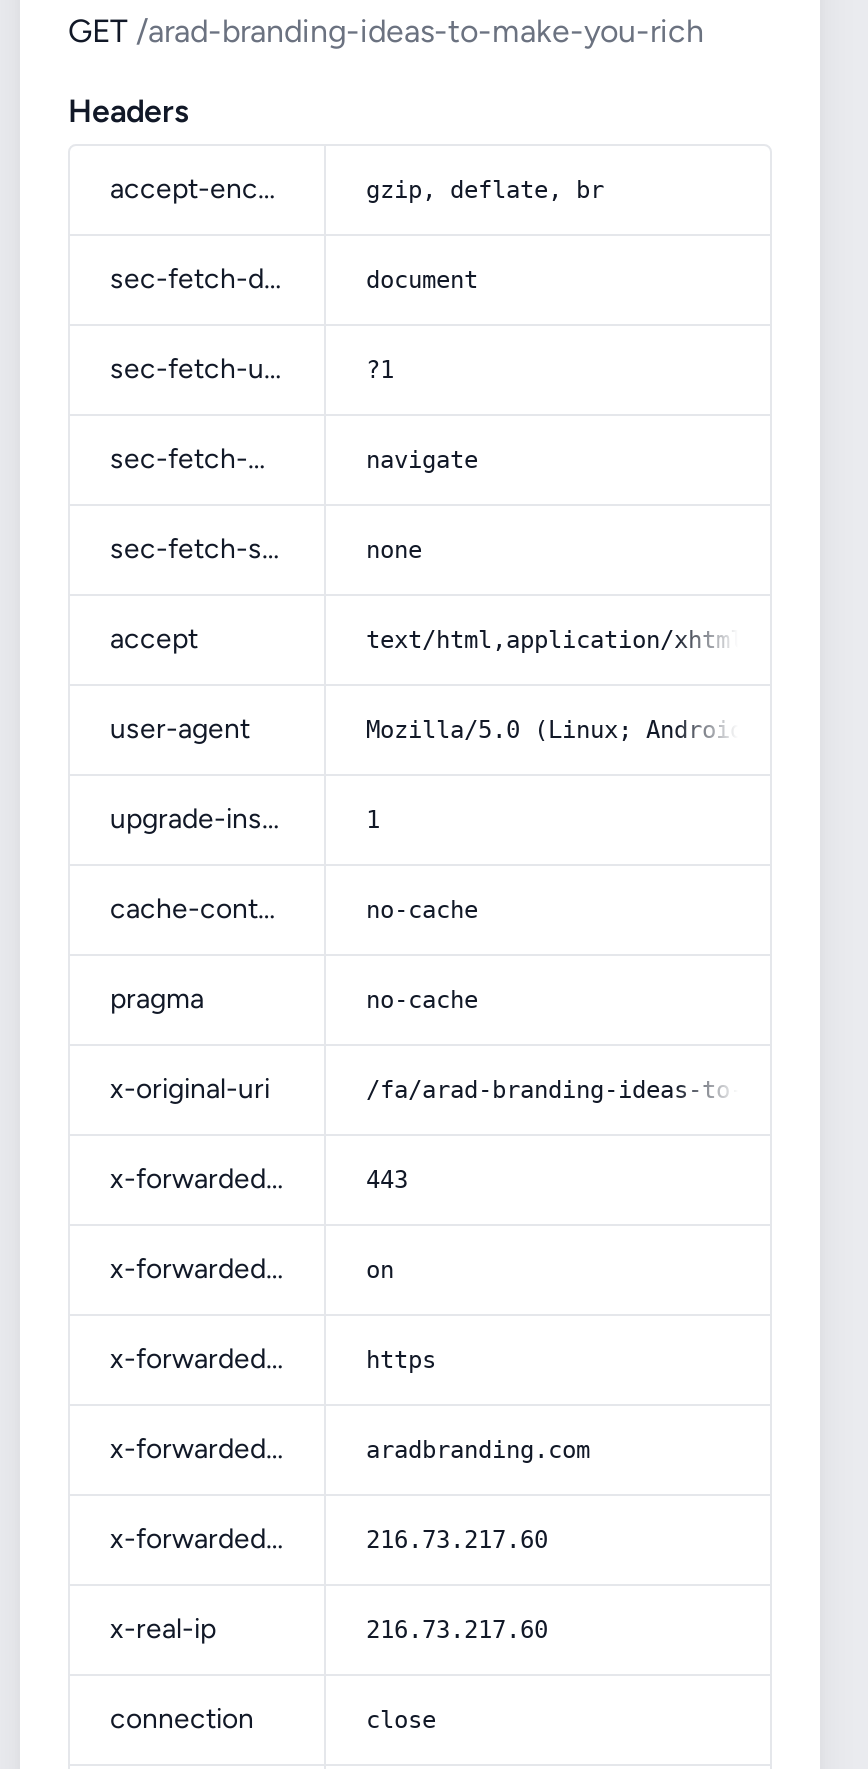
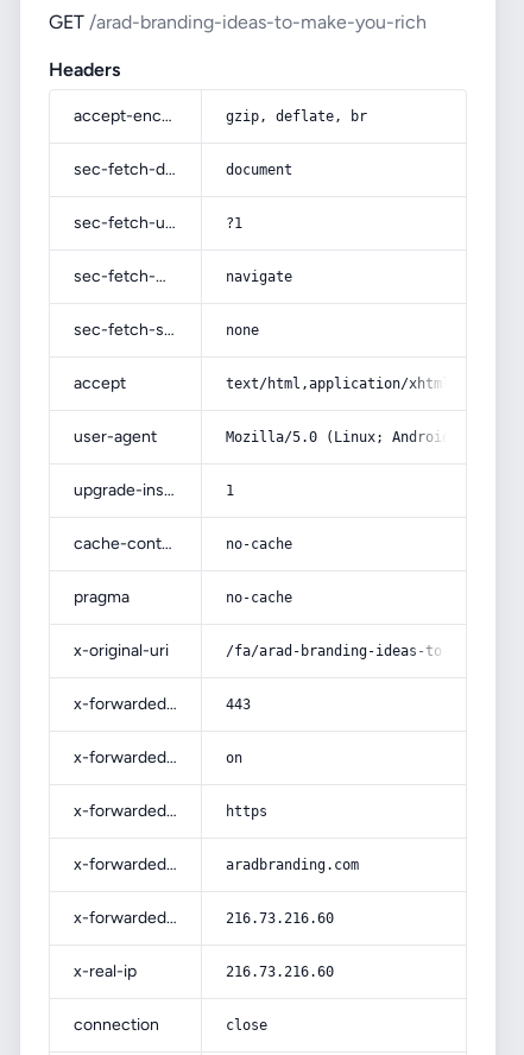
[366,1526,548,1554] 216.73.217.60 -> [226,910,334,927] 216.73.216.60
[366,1616,548,1644] 216.73.217.60 -> [226,964,334,980] 216.73.216.60

